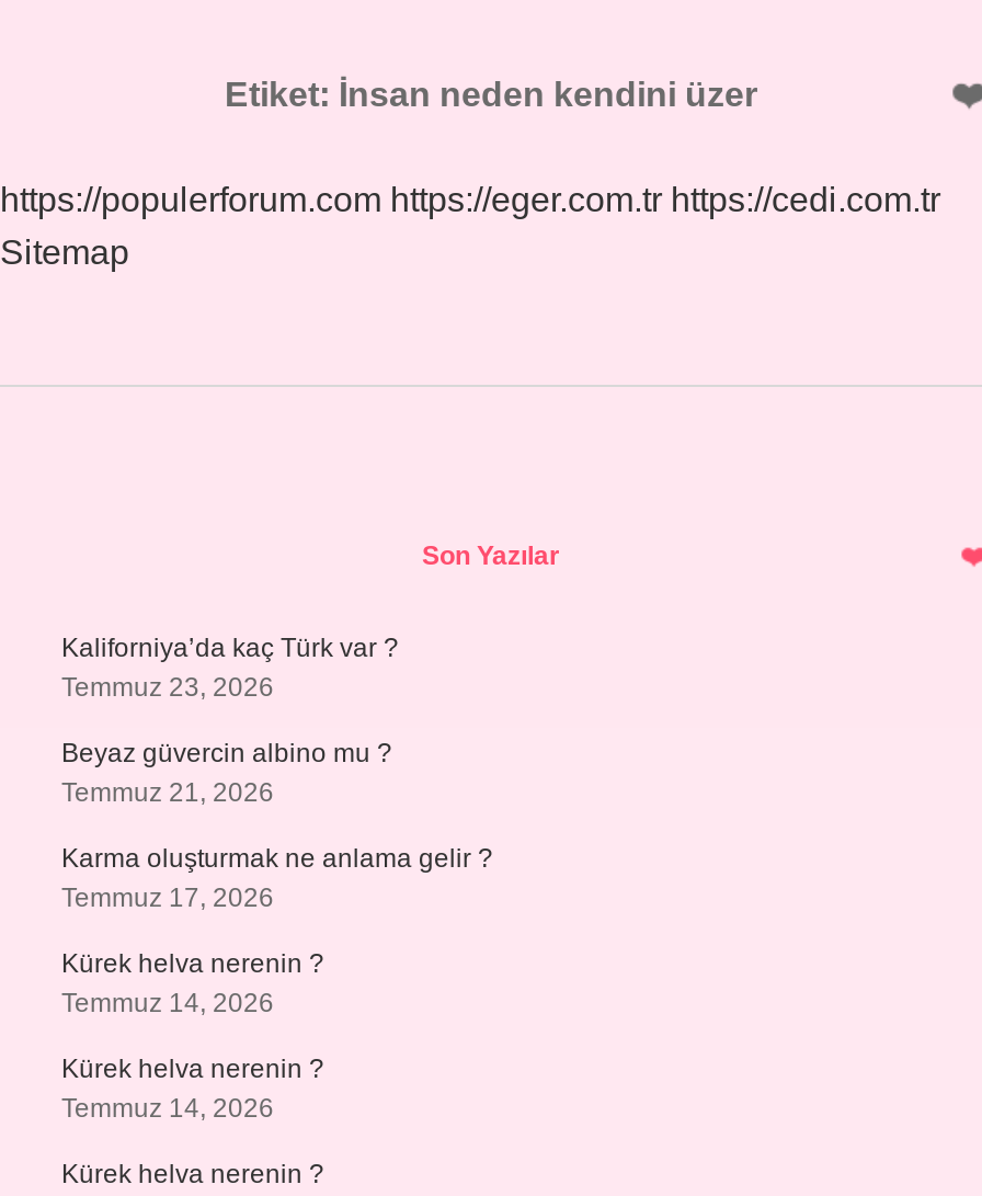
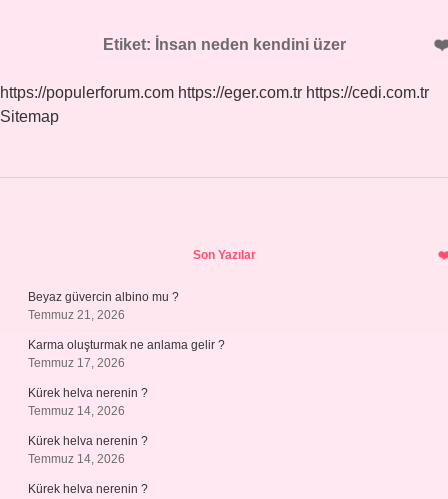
[61,633,399,703] Kaliforniya’da kaç Türk var ? | Temmuz 23, 2026 -> none

